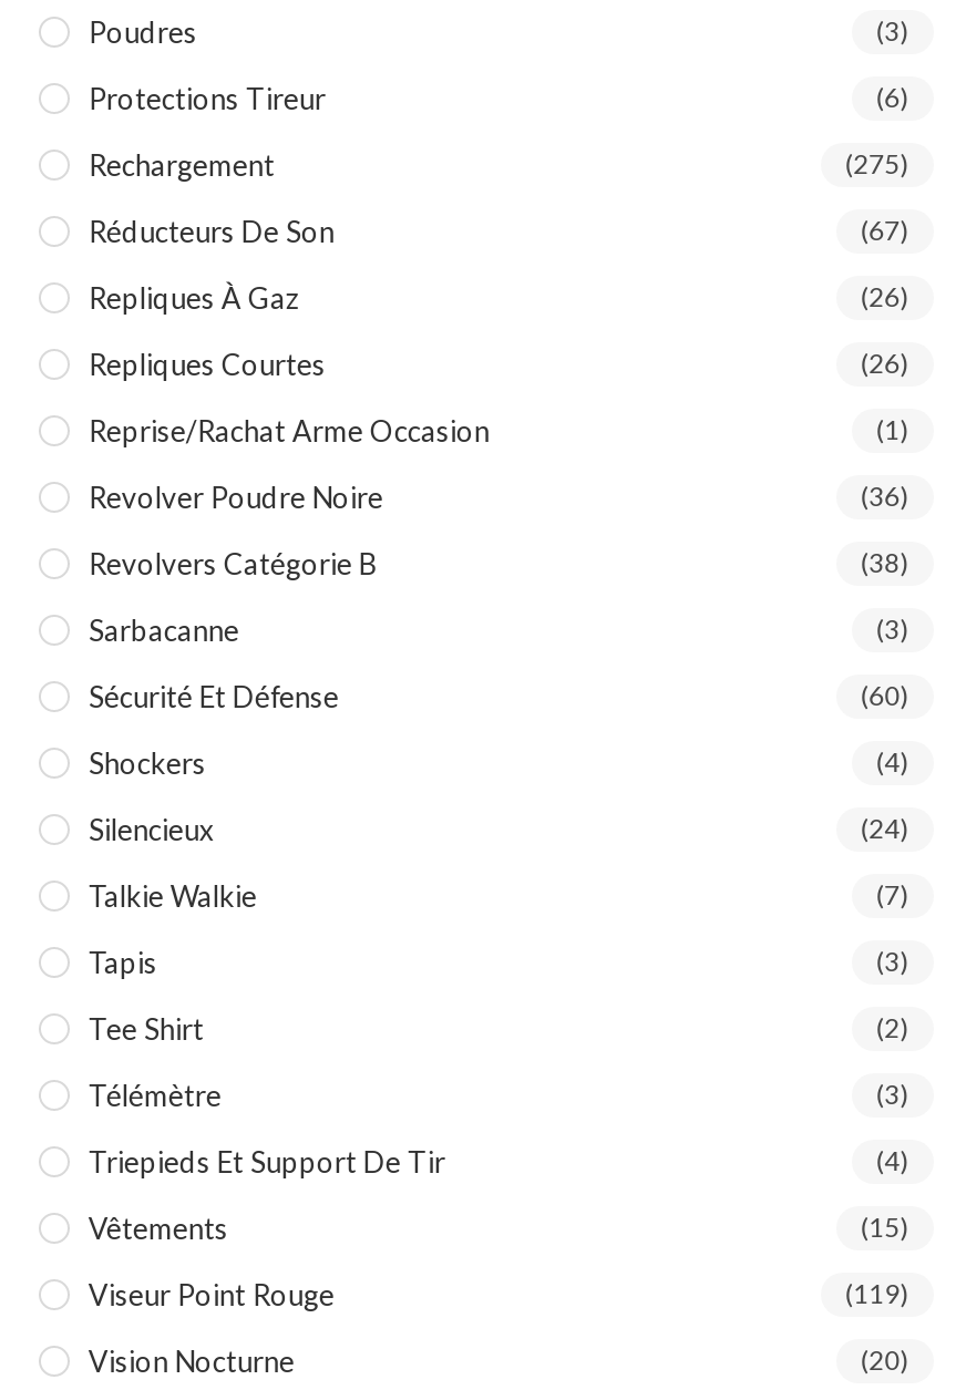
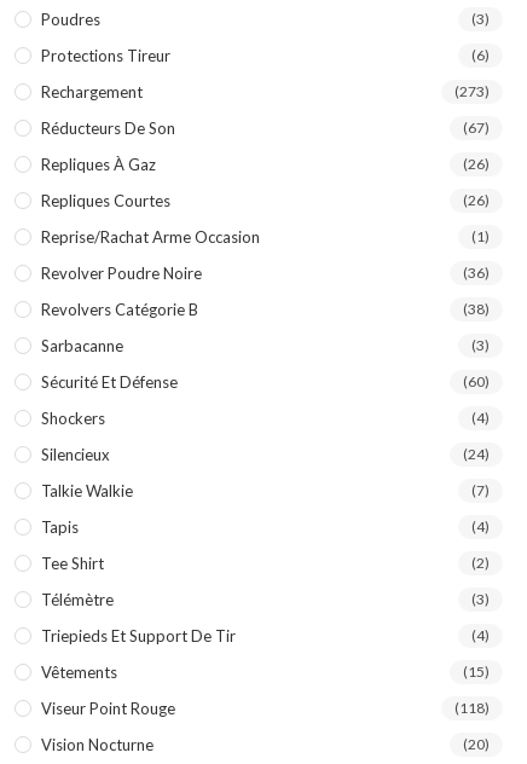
[844,148,909,181] (275) -> [454,82,489,100] (273)
[875,945,909,979] (3) -> [471,517,489,535] (4)
[844,1278,909,1311] (119) -> [454,698,489,717] (118)

